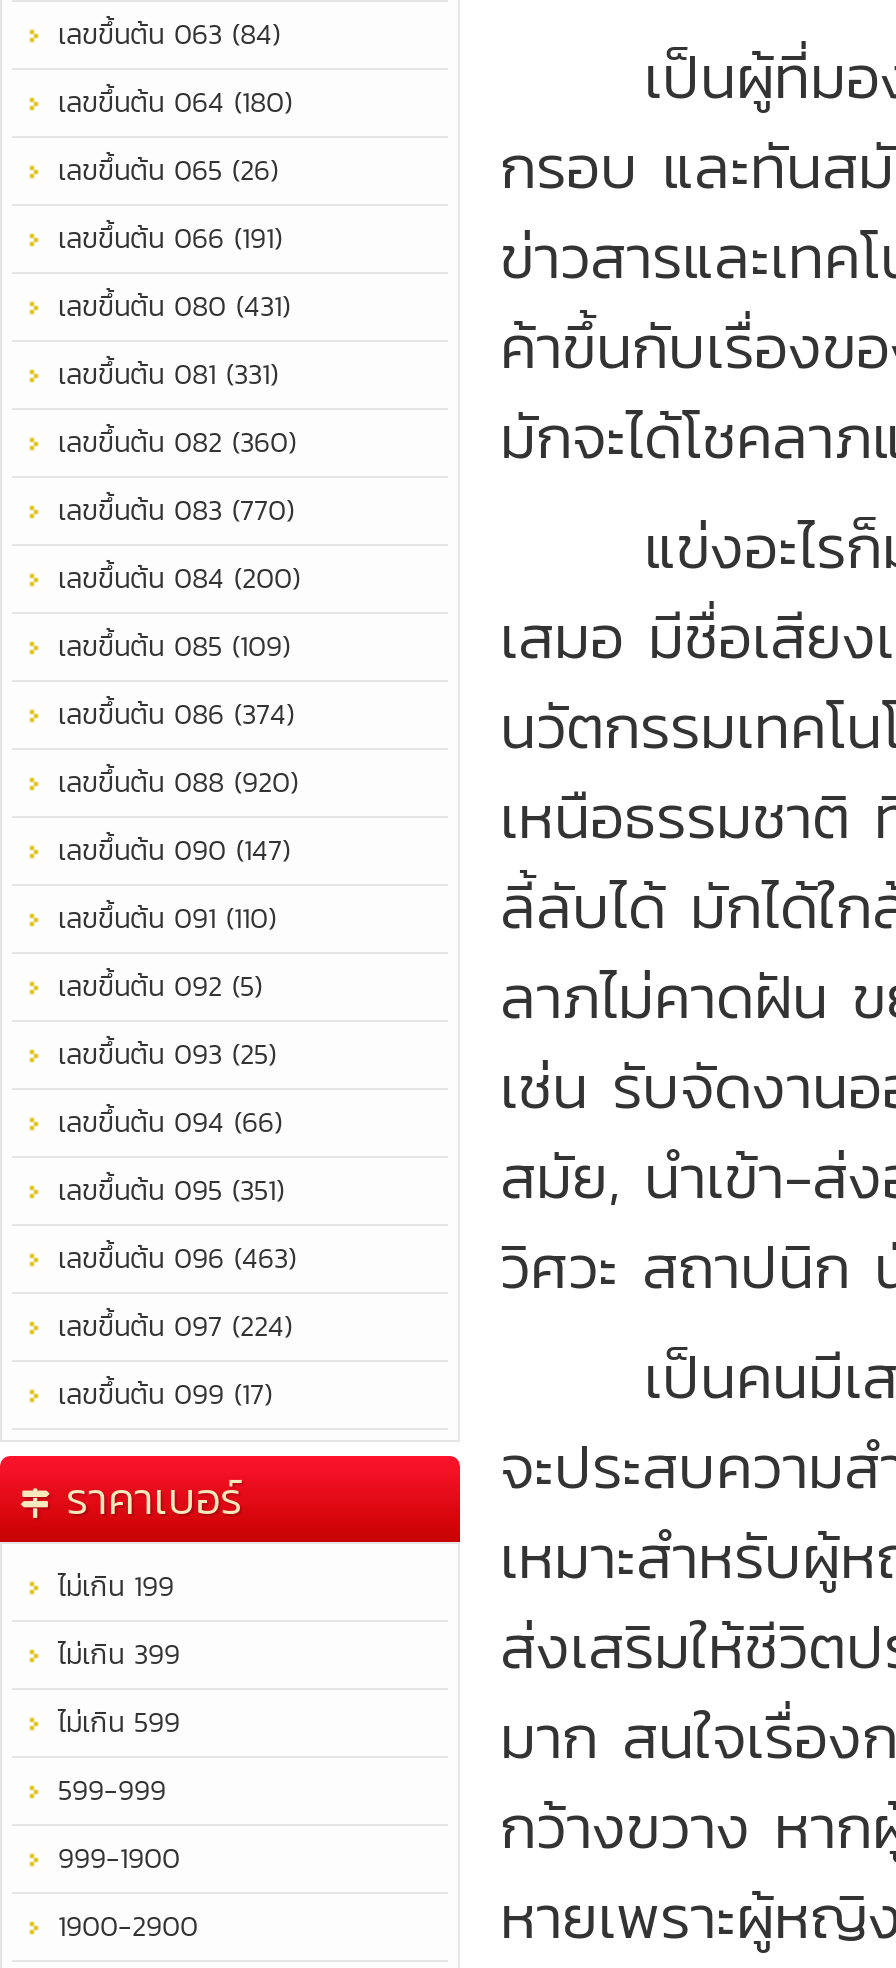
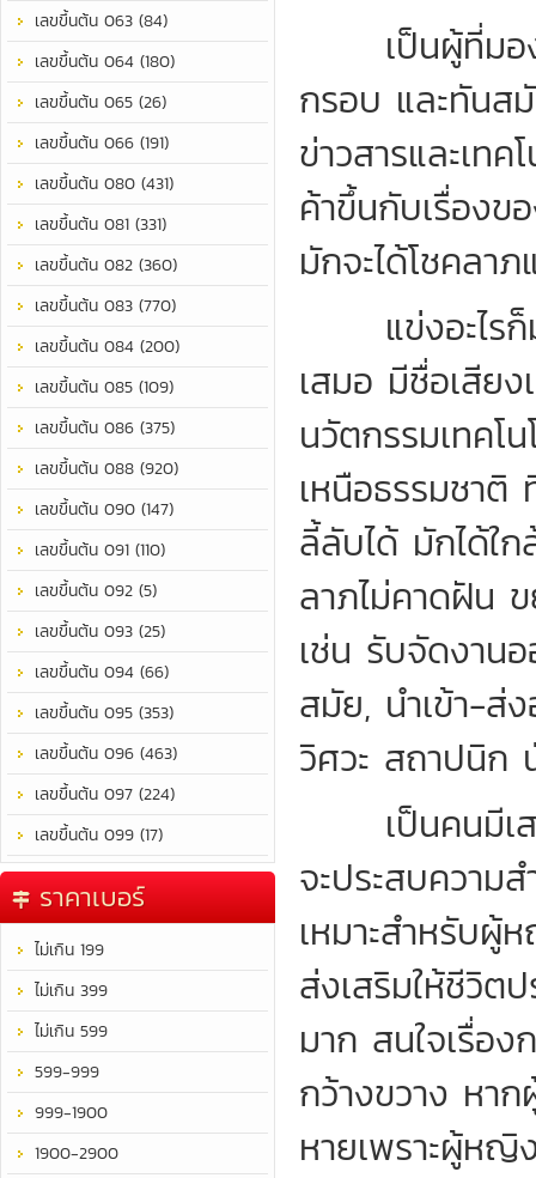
[48,694,294,736] เลขขึ้นต้น 086 (374) -> [29,415,175,441] เลขขึ้นต้น 086 (375)
[48,1170,284,1212] เลขขึ้นต้น 095 (351) -> [29,700,173,725] เลขขึ้นต้น 095 (353)

